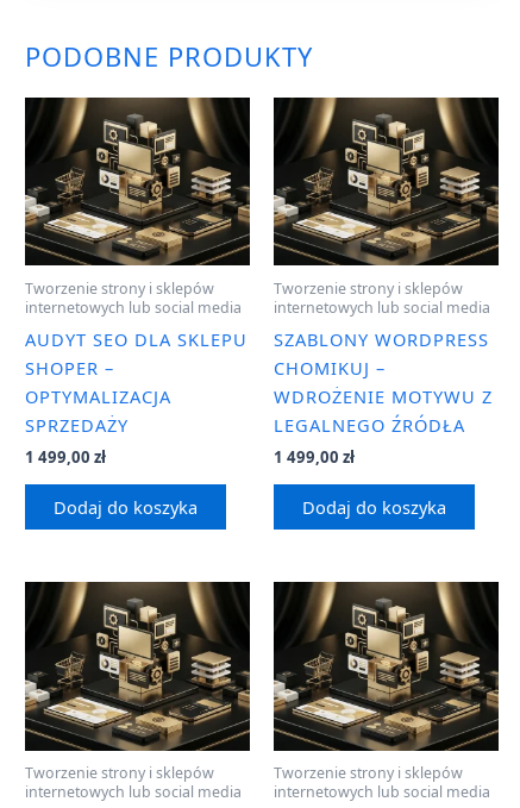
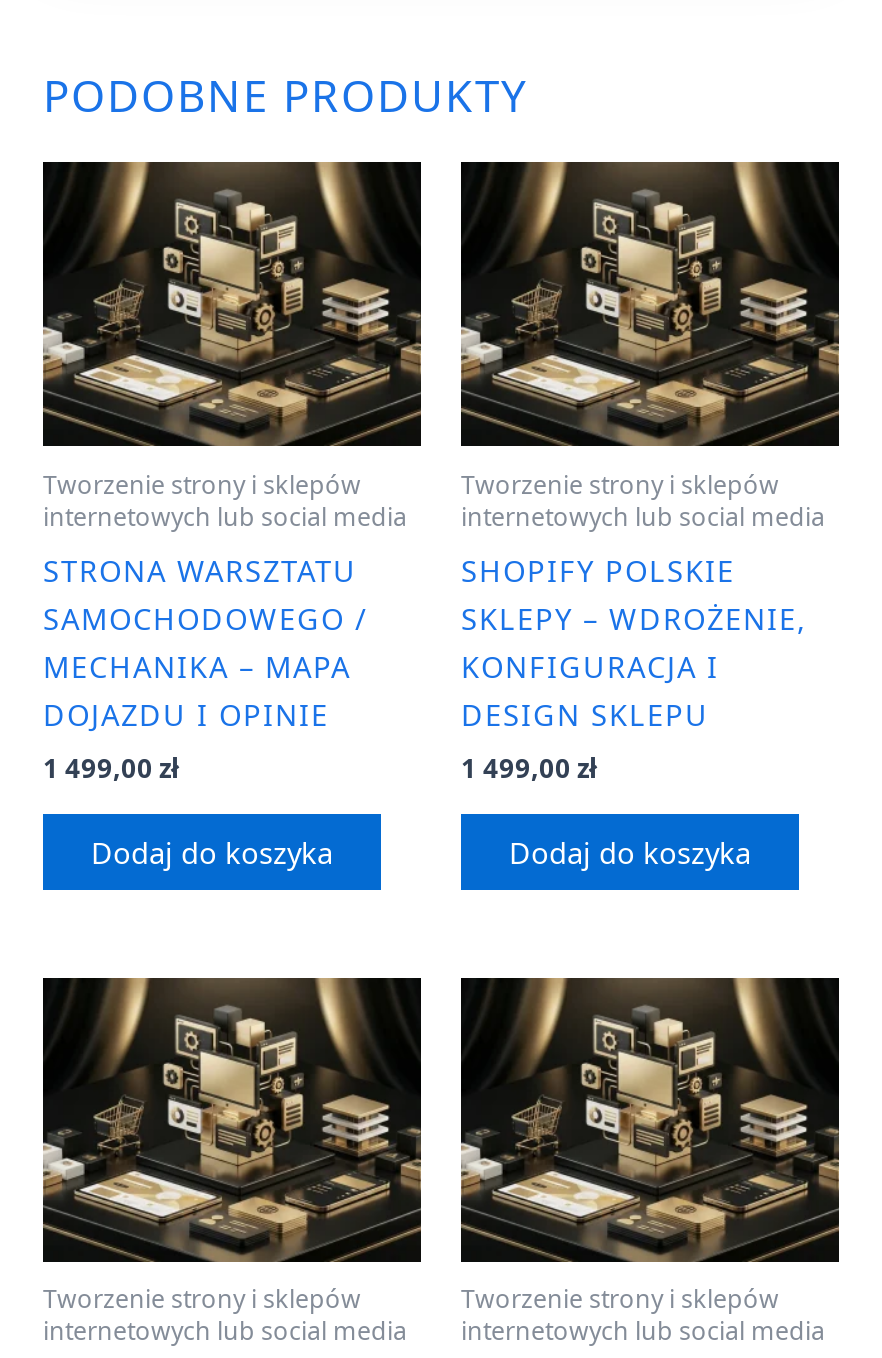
[25,327,248,437] AUDYT SEO DLA SKLEPU | SHOPER – | OPTYMALIZACJA | SPRZEDAŻY -> [43,550,367,734] STRONA WARSZTATU | SAMOCHODOWEGO / | MECHANIKA – MAPA | DOJAZDU I OPINIE
[274,327,493,437] SZABLONY WORDPRESS | CHOMIKUJ – | WDROŻENIE MOTYWU Z | LEGALNEGO ŹRÓDŁA -> [461,550,807,734] SHOPIFY POLSKIE | SKLEPY – WDROŻENIE, | KONFIGURACJA I | DESIGN SKLEPU

